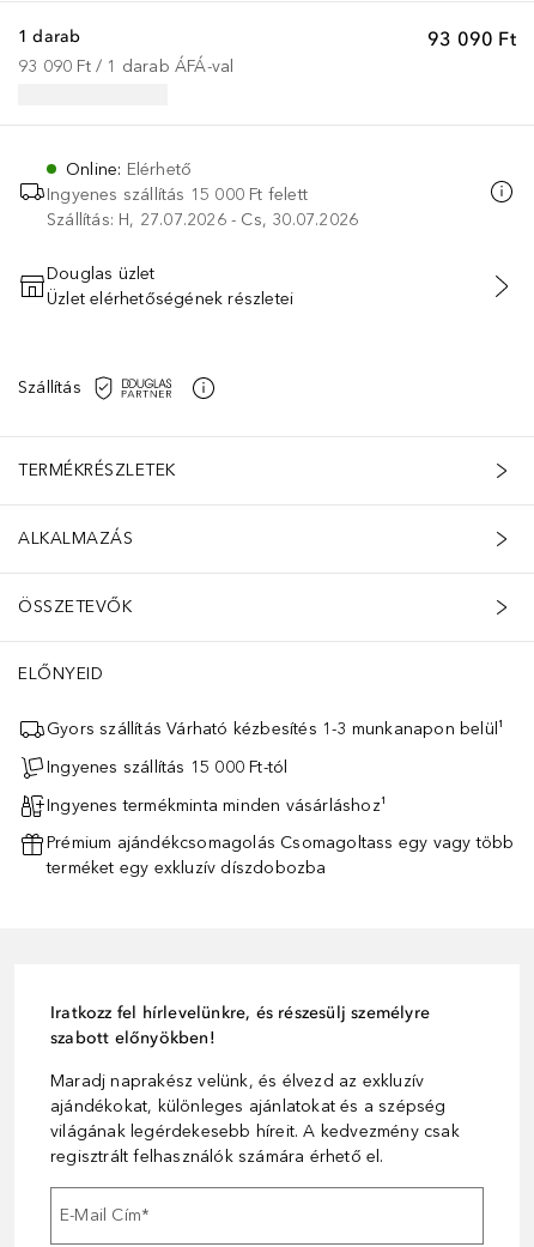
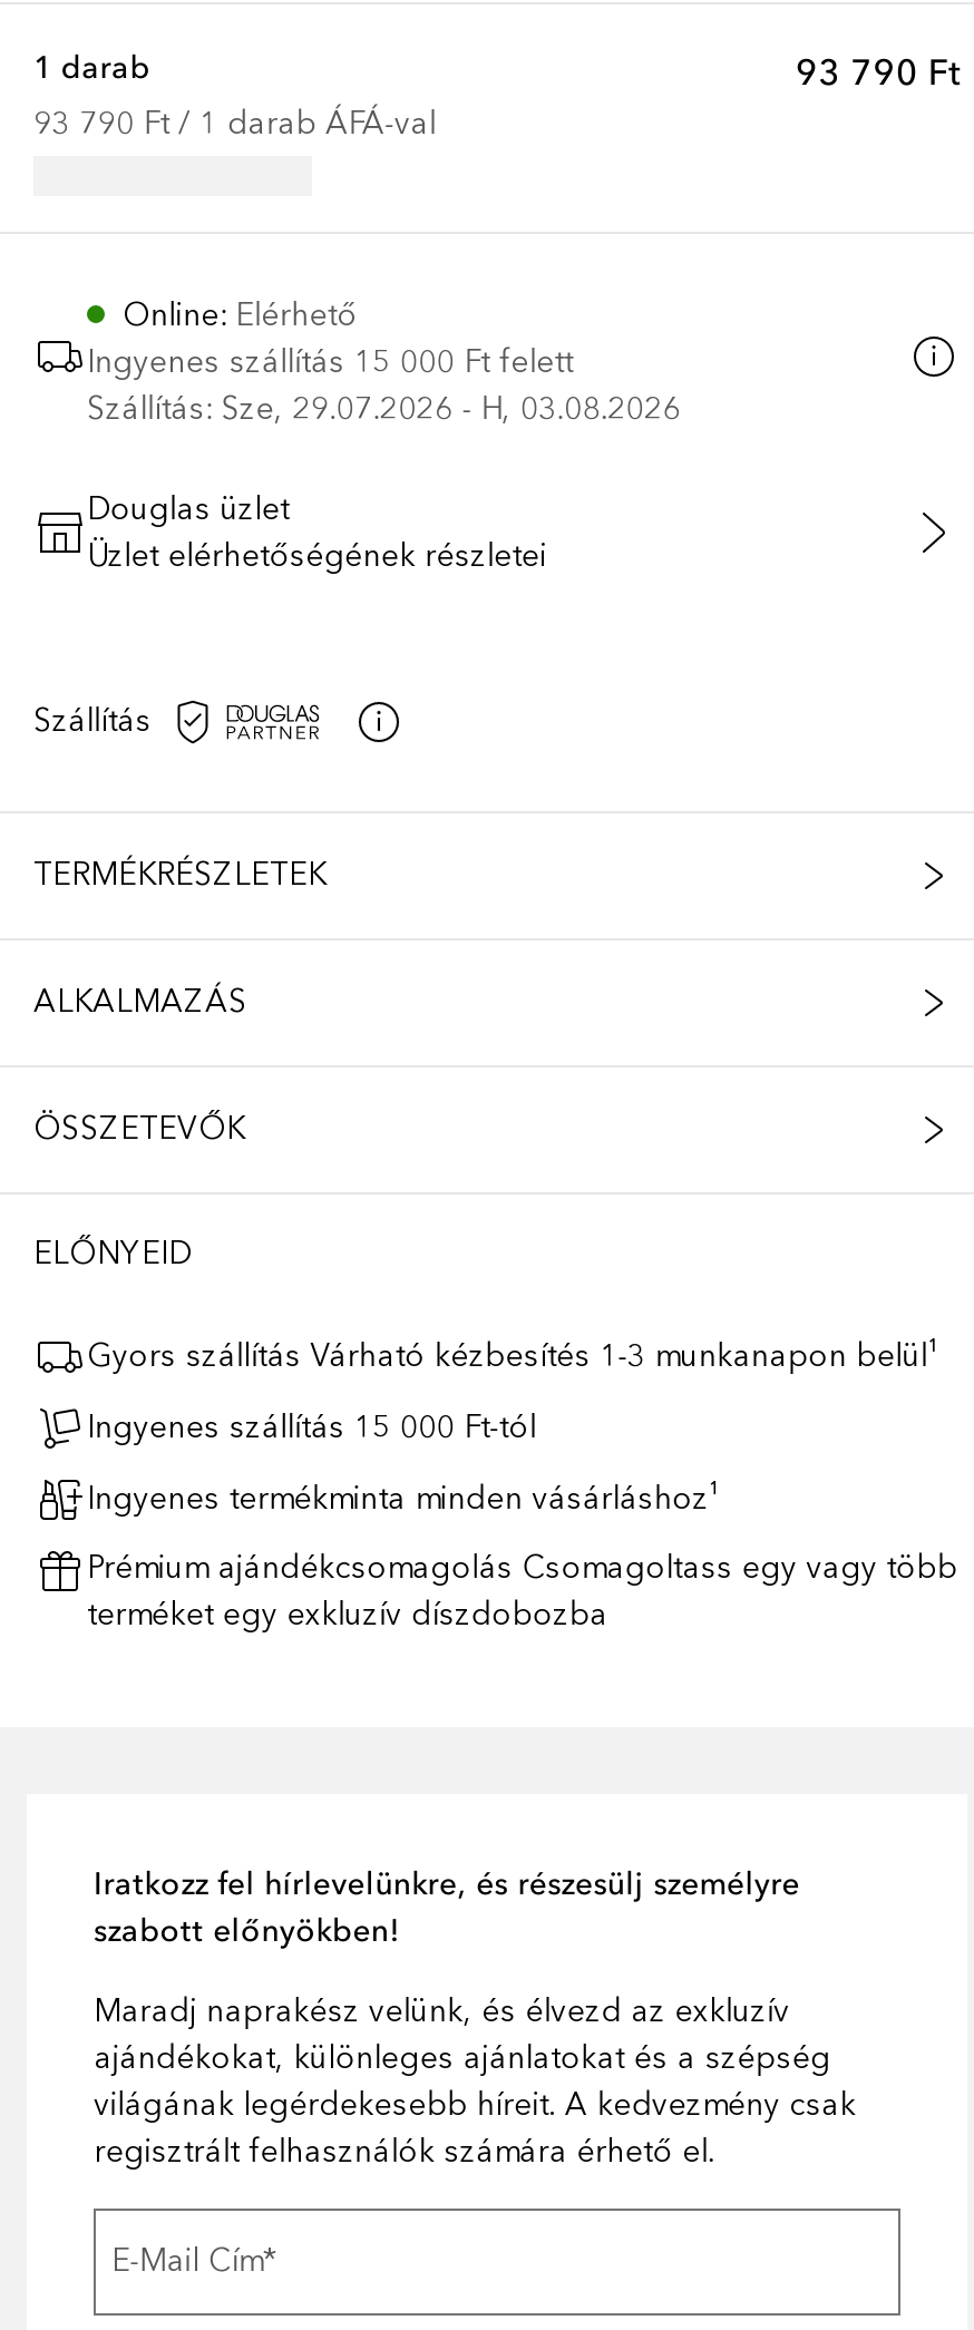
[427,26,516,50] 93 090 Ft -> [796,49,960,93] 93 790 Ft
[18,56,234,77] 93 090 Ft / 1 darab ÁFÁ-val -> [33,105,436,142] 93 790 Ft / 1 darab ÁFÁ-val
[47,210,358,230] Szállítás: H, 27.07.2026 - Cs, 30.07.2026 -> [87,390,681,428] Szállítás: Sze, 29.07.2026 - H, 03.08.2026

